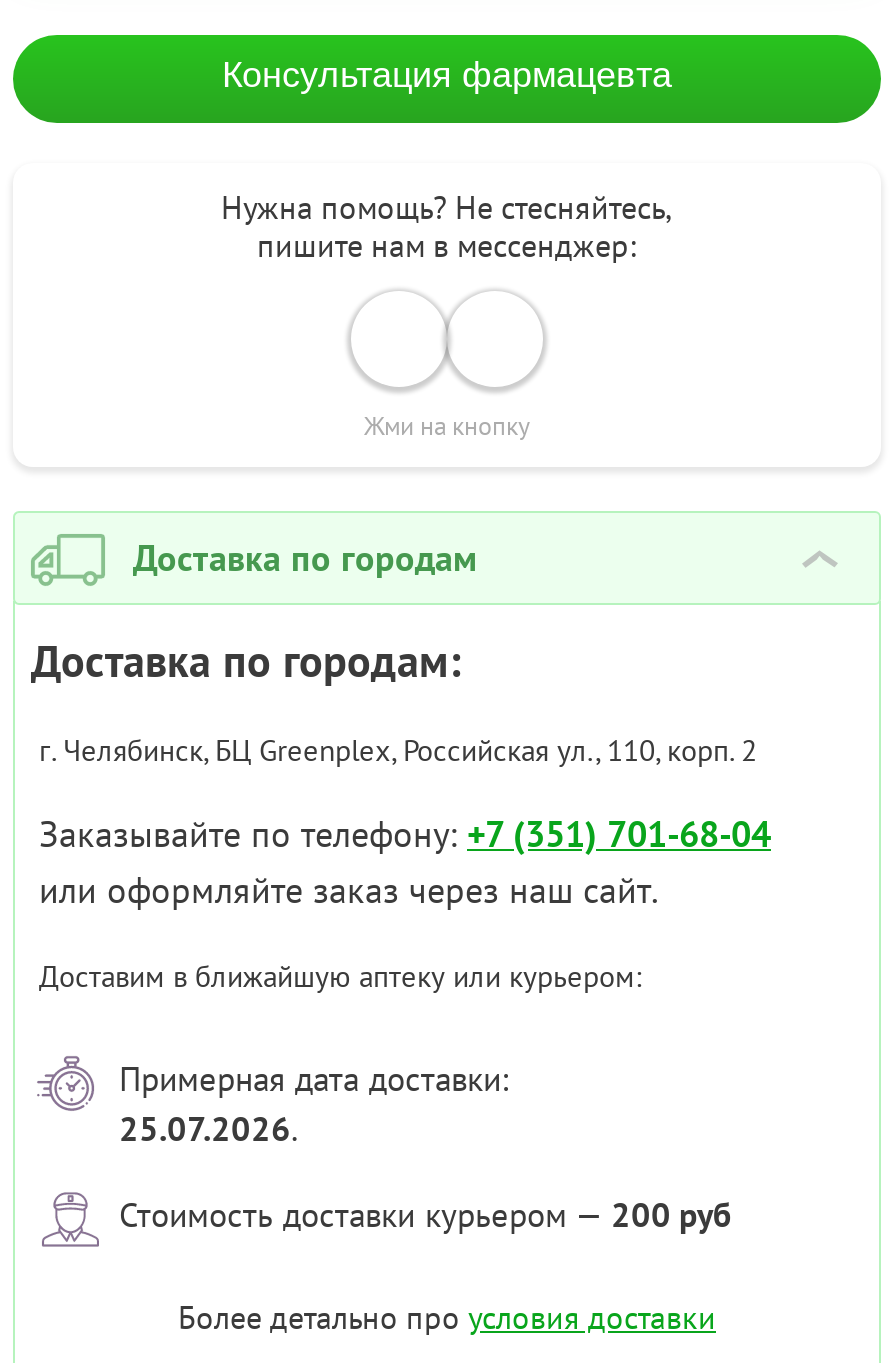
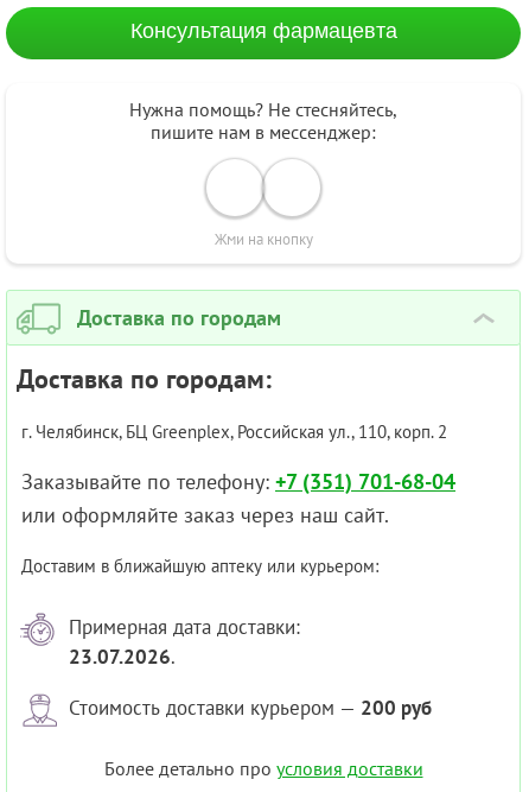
[119,1107,299,1151] 25.07.2026. -> [69,644,176,670] 23.07.2026.

